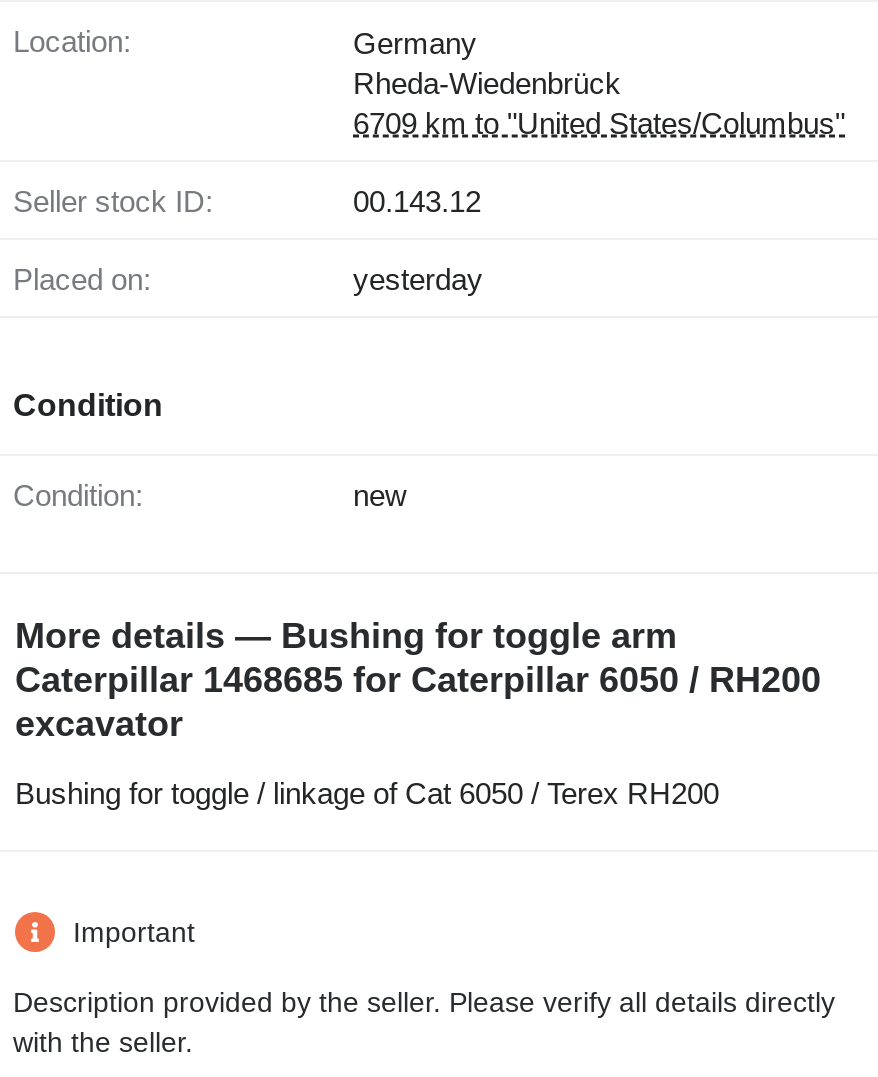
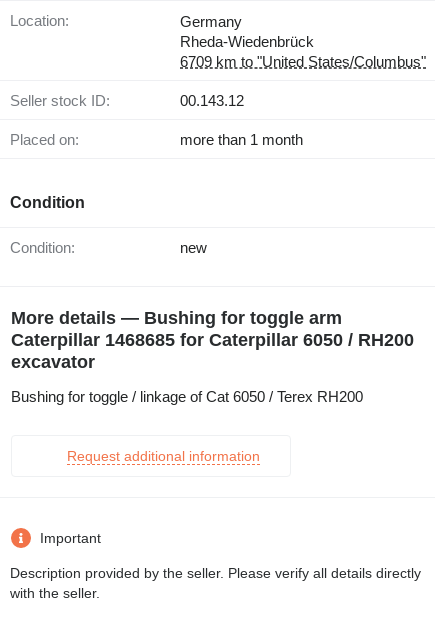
[353,262,483,296] yesterday -> [180,131,303,148] more than 1 month
none -> [67,448,260,464] Request additional information

